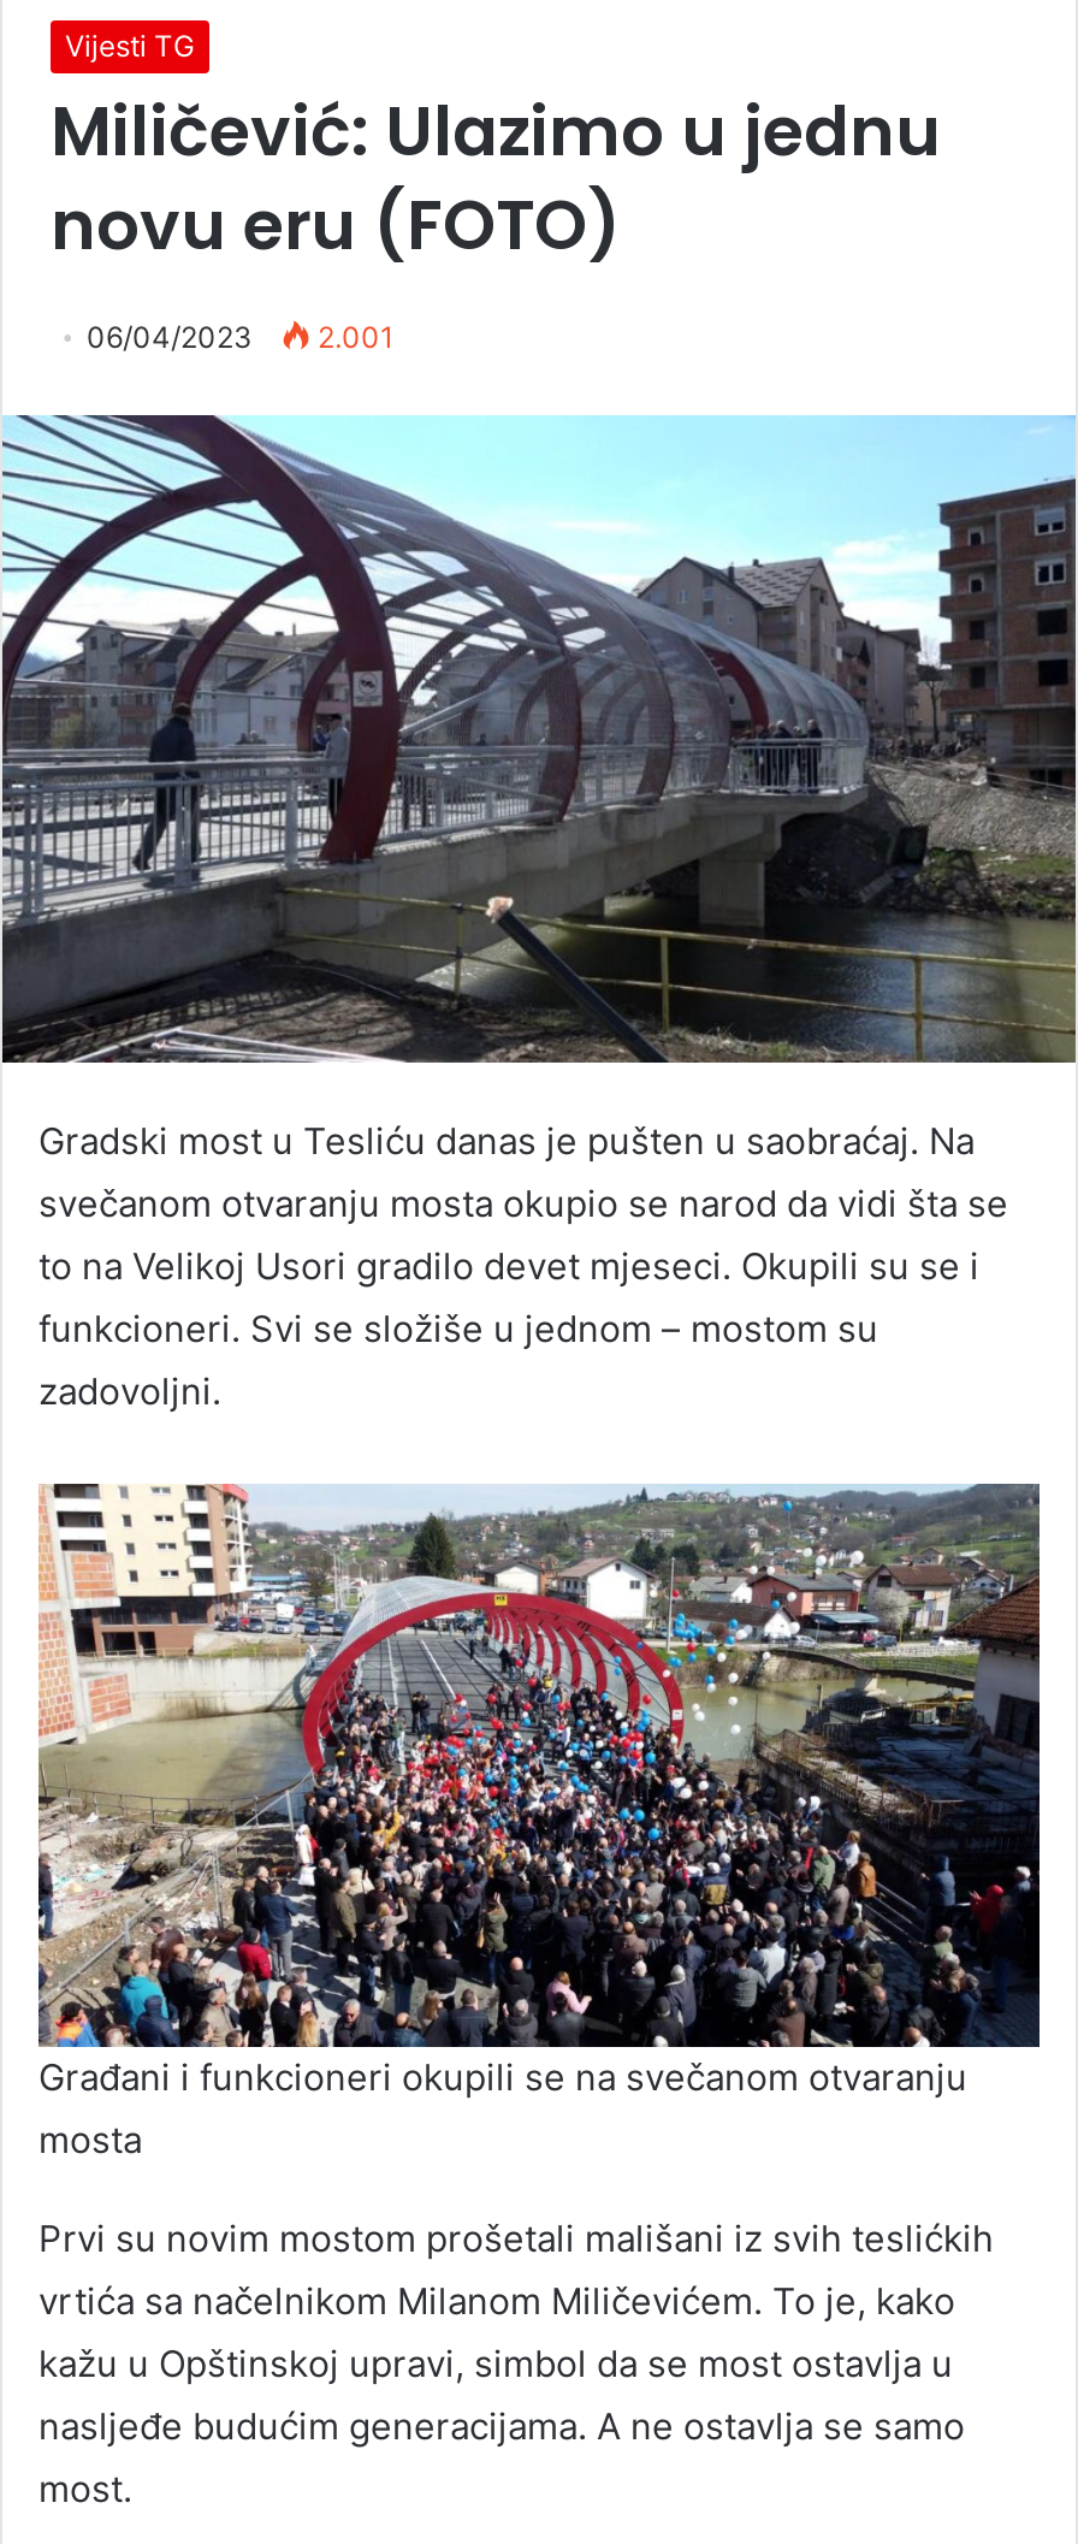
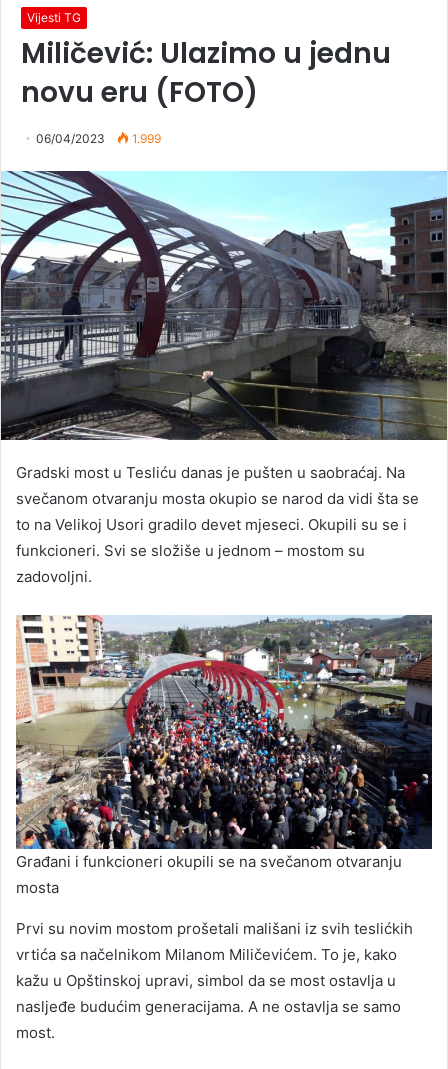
[87,320,395,356] 06/04/2023 2.001 -> [36,131,161,146] 06/04/2023 1.999

